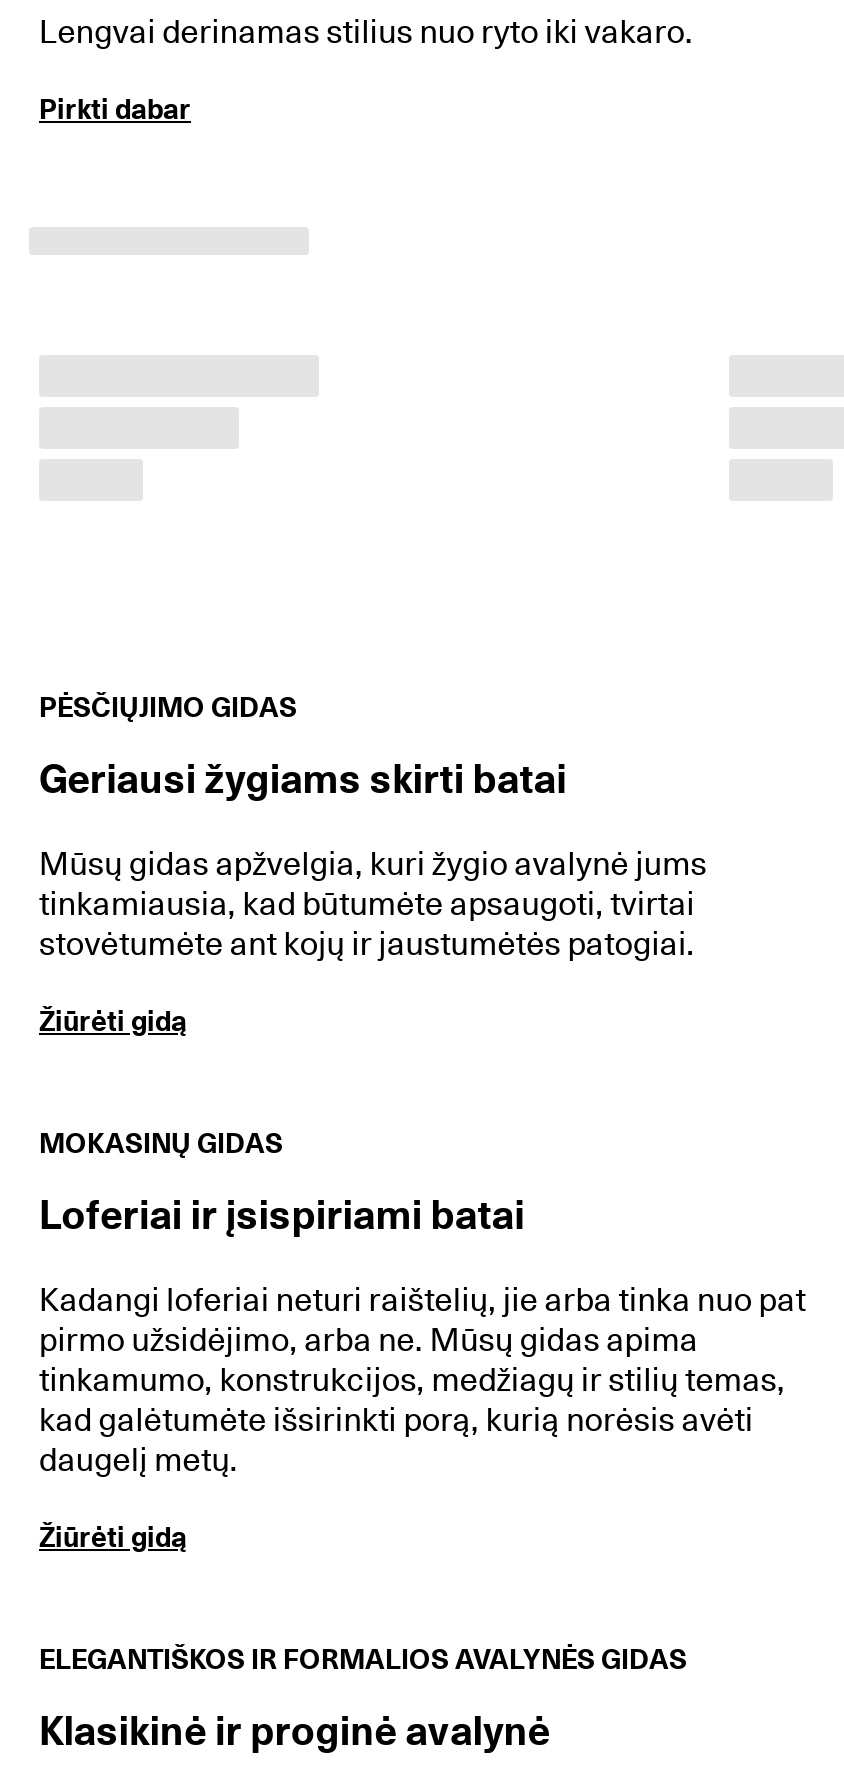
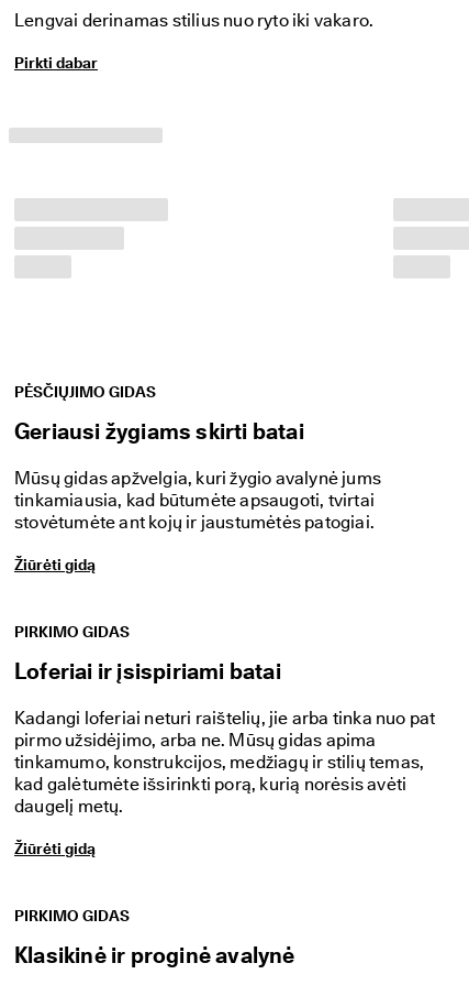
[39,1127,283,1159] MOKASINŲ GIDAS -> [14,623,130,641] PIRKIMO GIDAS
[39,1643,687,1675] ELEGANTIŠKOS IR FORMALIOS AVALYNĖS GIDAS -> [14,907,130,924] PIRKIMO GIDAS

